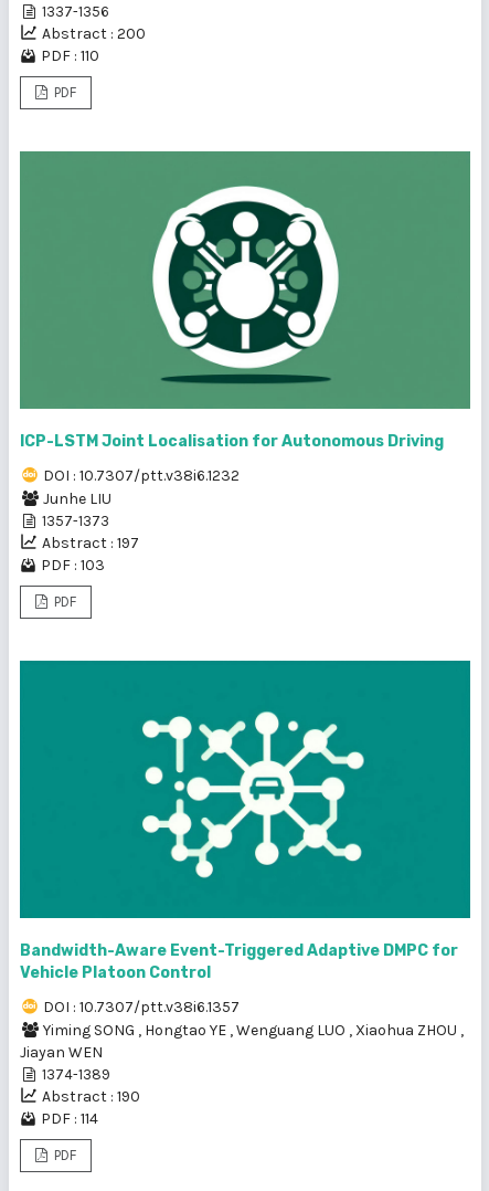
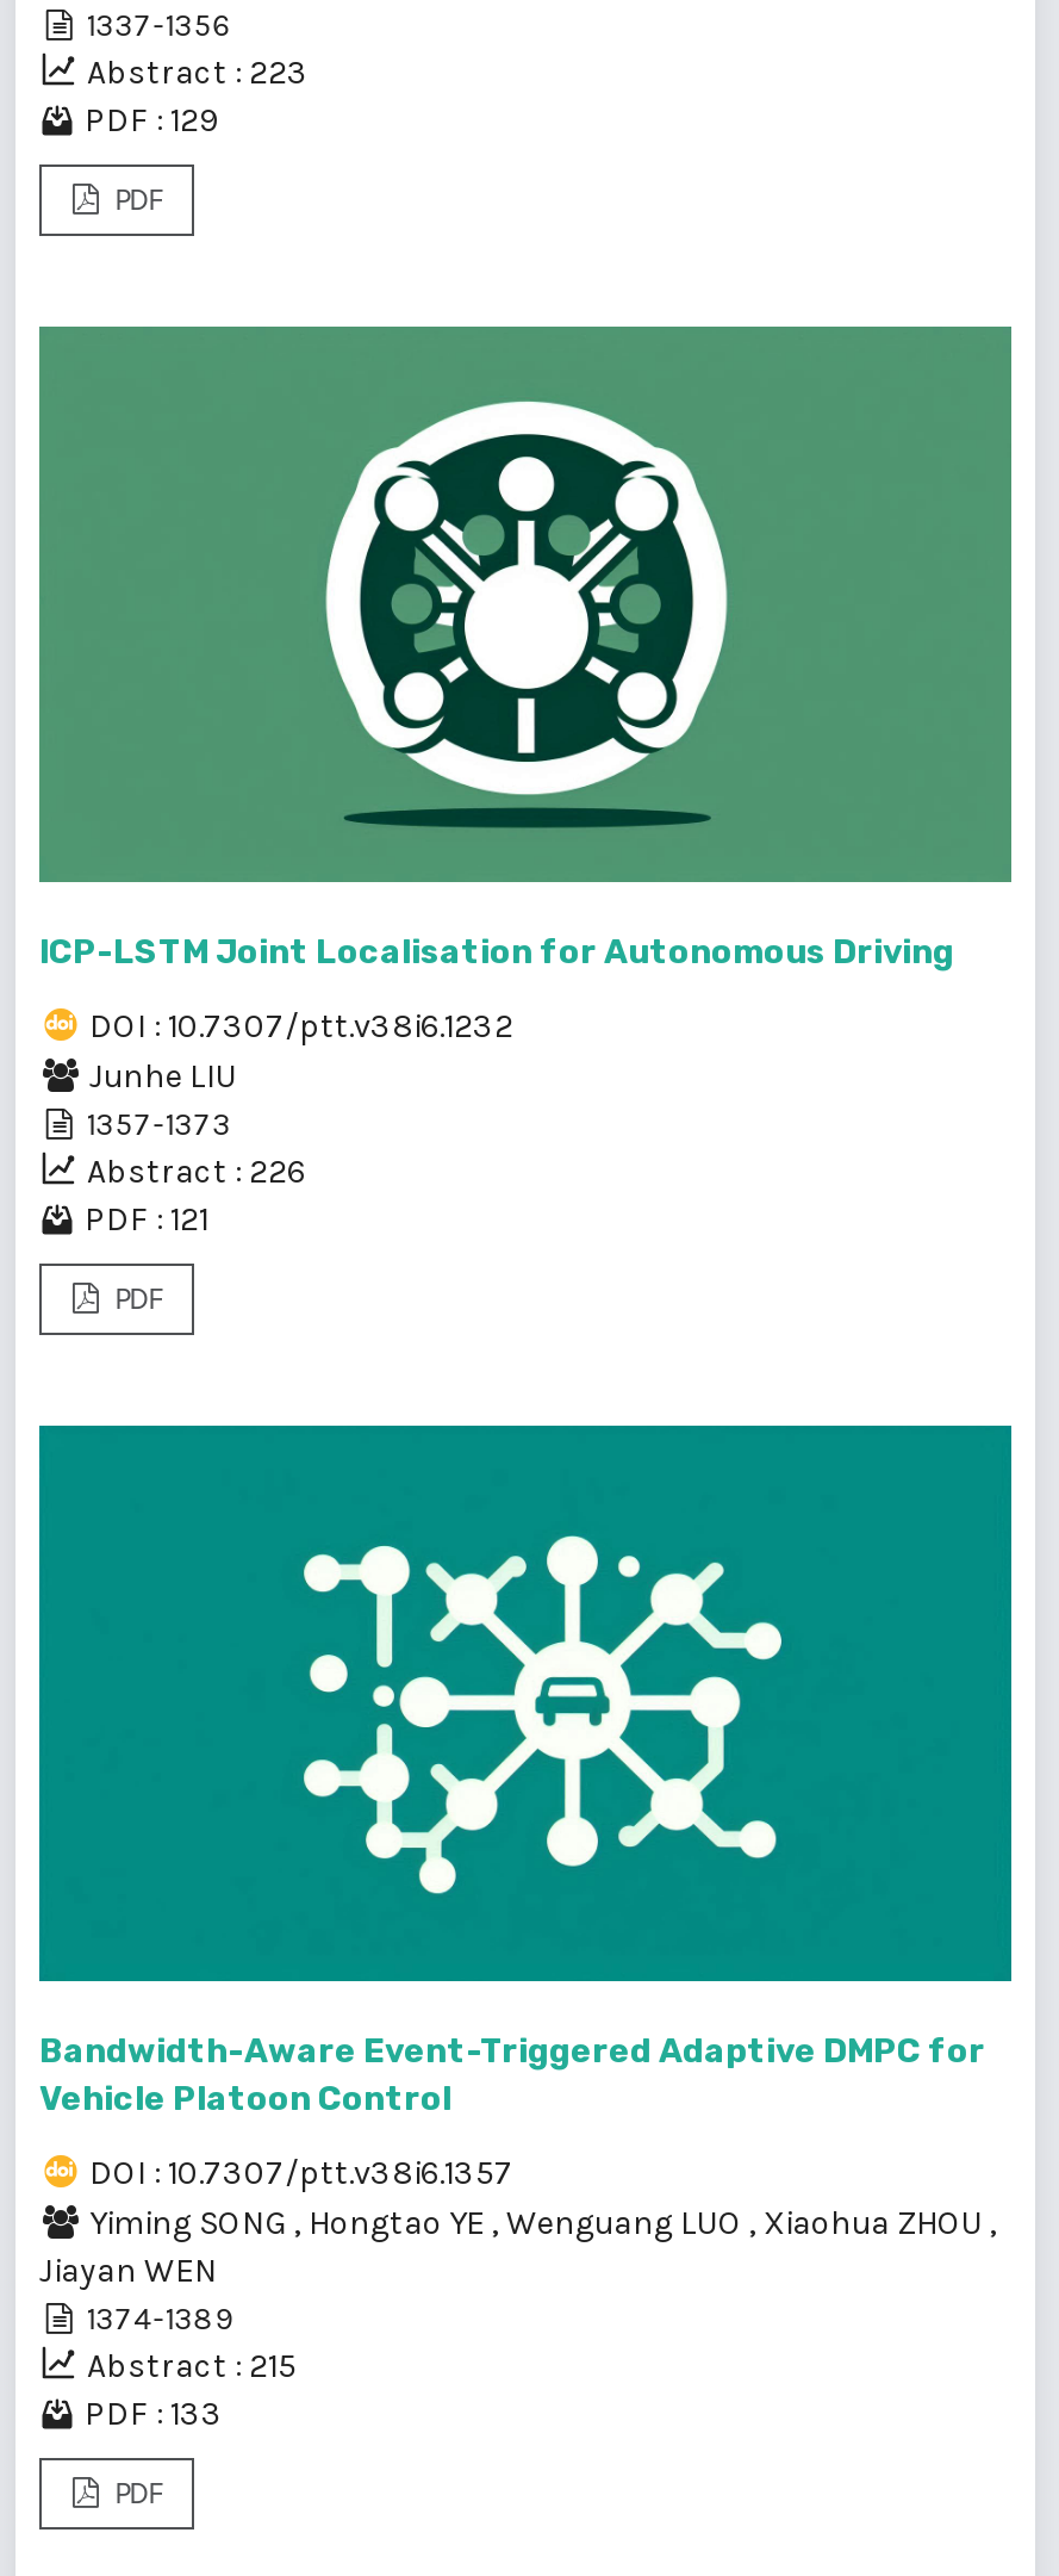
[42,24,146,43] Abstract : 200 -> [87,51,309,92] Abstract : 223
[41,46,99,65] PDF : 110 -> [85,99,218,139] PDF : 129
[42,533,139,552] Abstract : 197 -> [87,1151,306,1191] Abstract : 226
[41,555,105,574] PDF : 103 -> [85,1198,208,1239] PDF : 121
[42,1087,140,1106] Abstract : 190 -> [87,2345,297,2386] Abstract : 215
[41,1109,98,1128] PDF : 114 -> [85,2393,223,2434] PDF : 133

